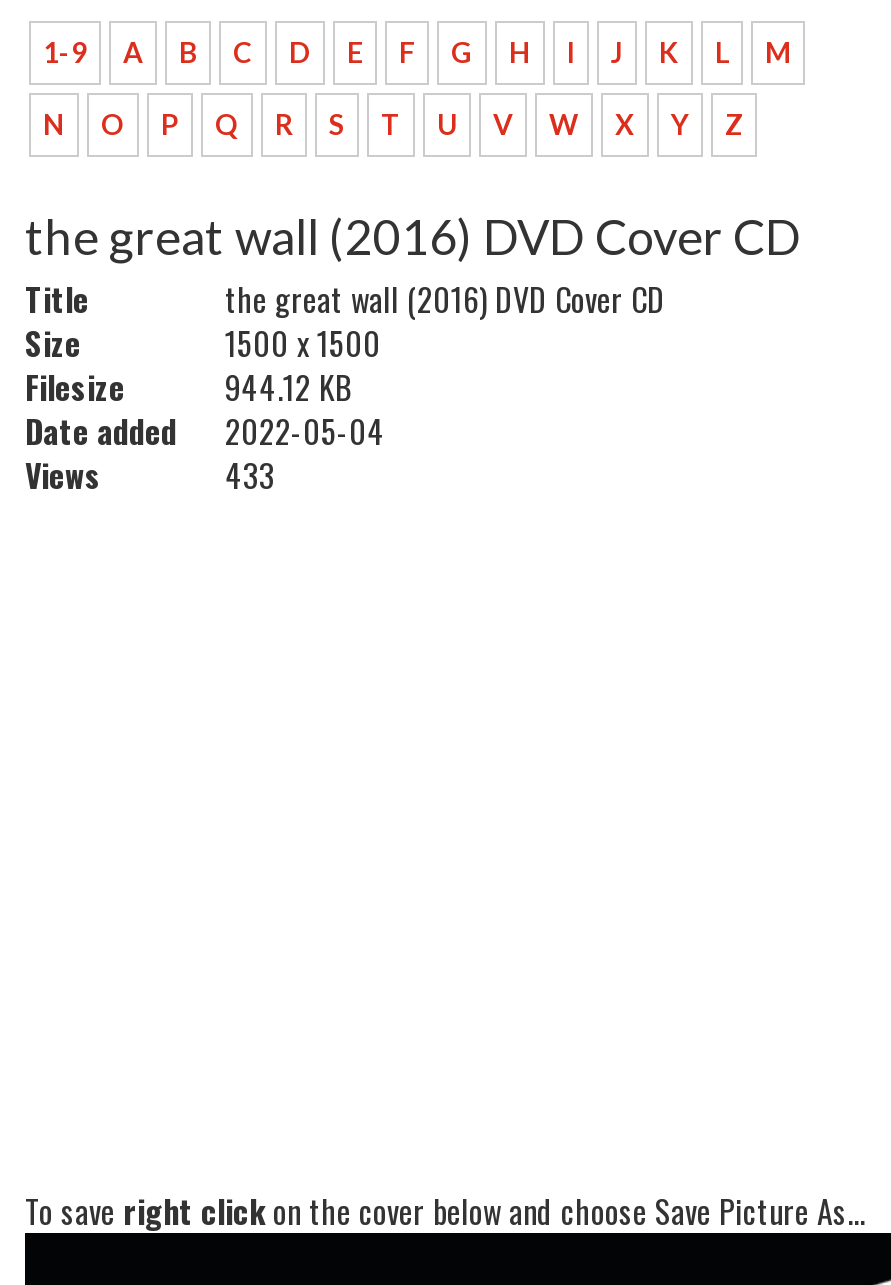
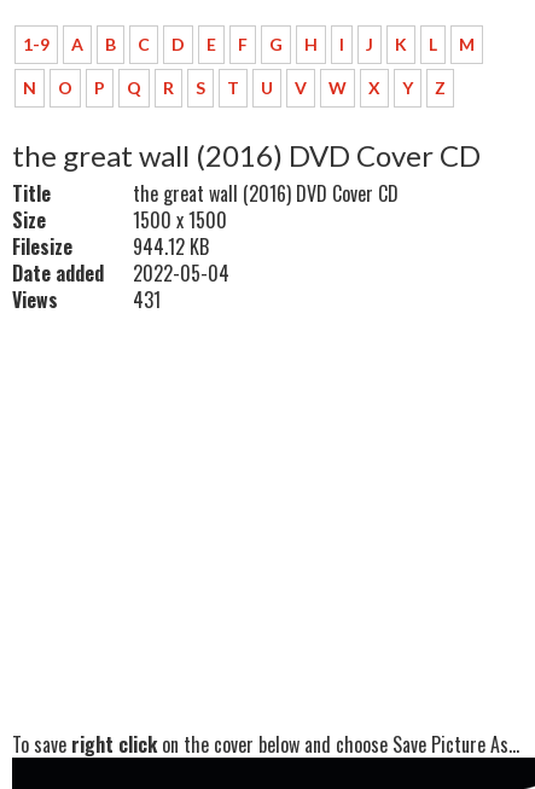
[225,451,275,499] 433 -> [133,285,161,314] 431

